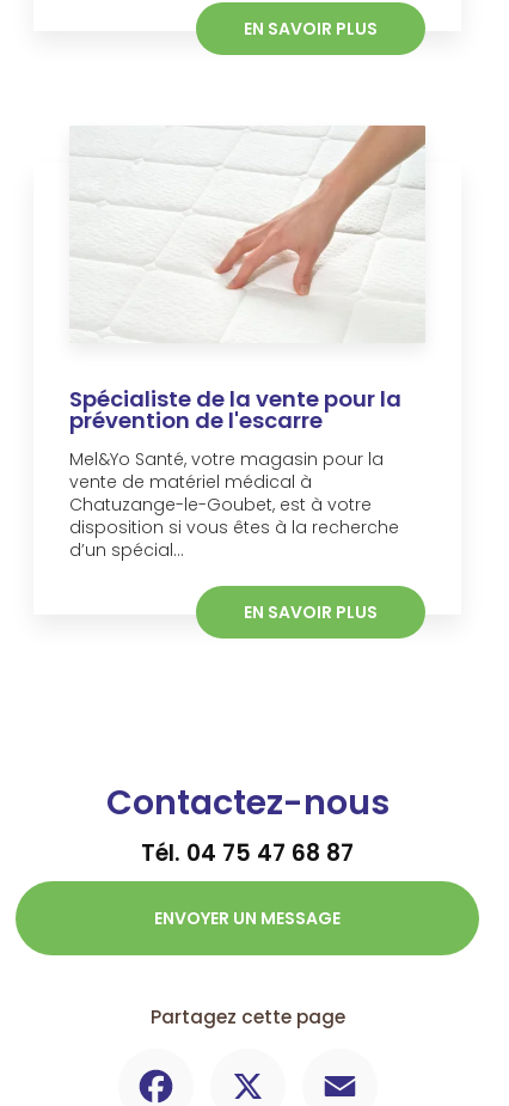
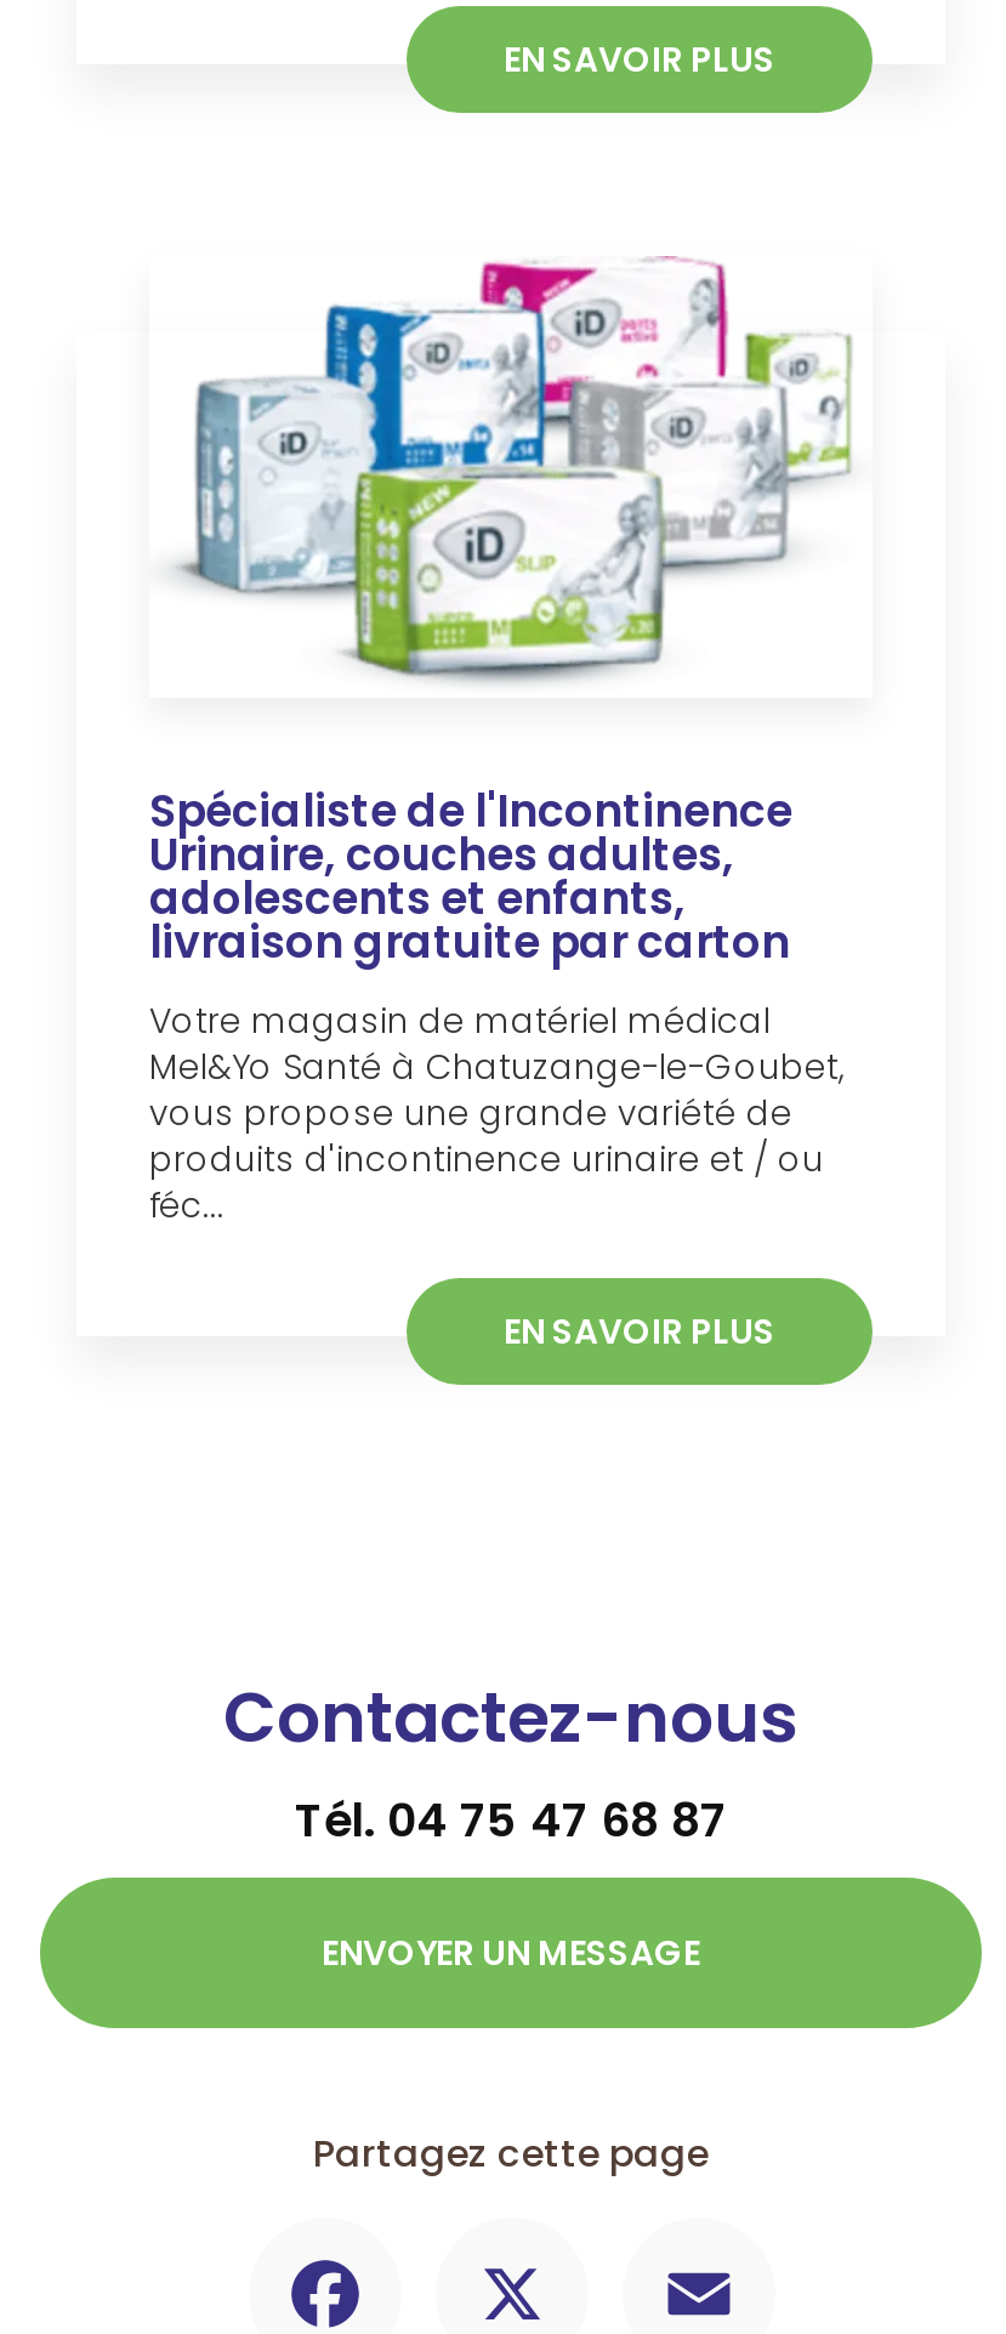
[69,124,427,561] [image] | Spécialiste de la vente pour la | prévention de l'escarre | Mel&Yo Santé, votre magasin pour la | vente de matériel médical à | Chatuzange-le-Goubet, est à votre | disposition si vous êtes à la recherche | d’un spécial... -> [149,256,870,1229] [image] | Spécialiste de l'Incontinence | Urinaire, couches adultes, | adolescents et enfants, | livraison gratuite par carton | Votre magasin de matériel médical | Mel&Yo Santé à Chatuzange-le-Goubet, | vous propose une grande variété de | produits d'incontinence urinaire et / ou | féc...

